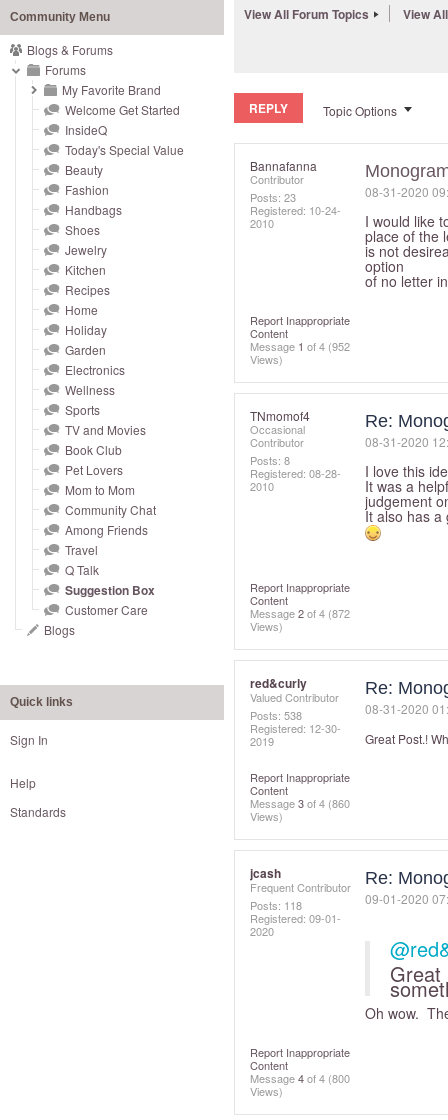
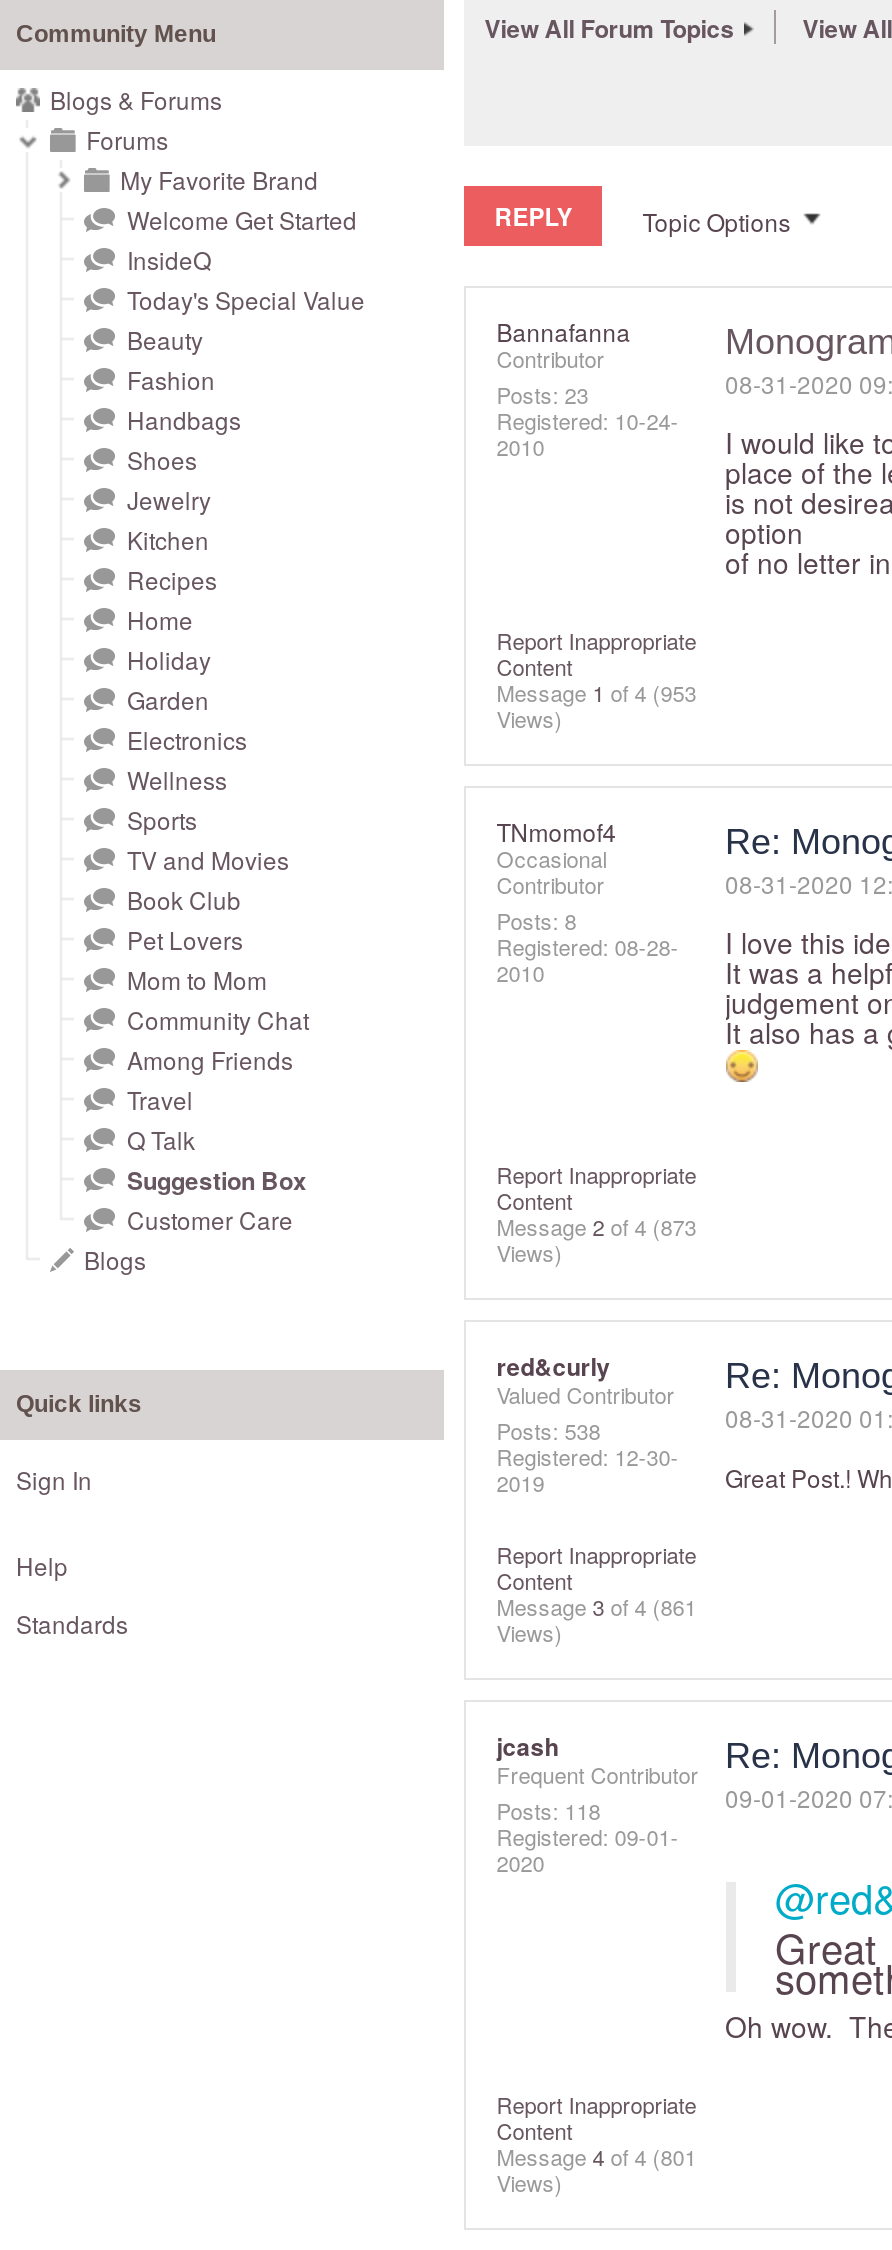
[250,338,350,354] Message 1 of 4 (952 -> [496,676,696,708] Message 1 of 4 (953
[250,605,350,621] Message 2 of 4 (872 -> [496,1211,696,1243] Message 2 of 4 (873
[250,795,350,811] Message 3 of 4 (860 -> [496,1591,696,1623] Message 3 of 4 (861
[250,1070,350,1086] Message 4 of 4 (800 -> [496,2141,696,2173] Message 4 of 4 (801

